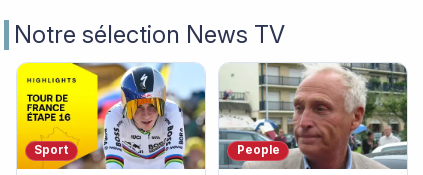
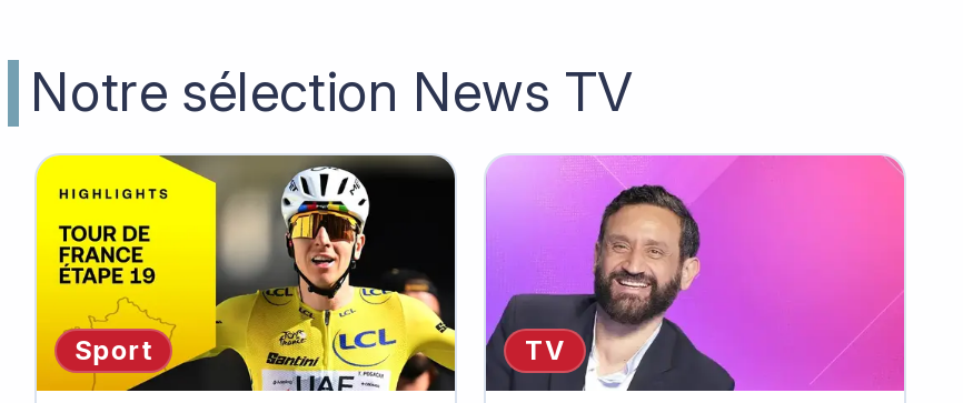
[60,63,279,170] [image] | People -> [130,153,565,393] [image] | TV
[218,62,408,170] [image] -> [484,153,906,393] [image]

